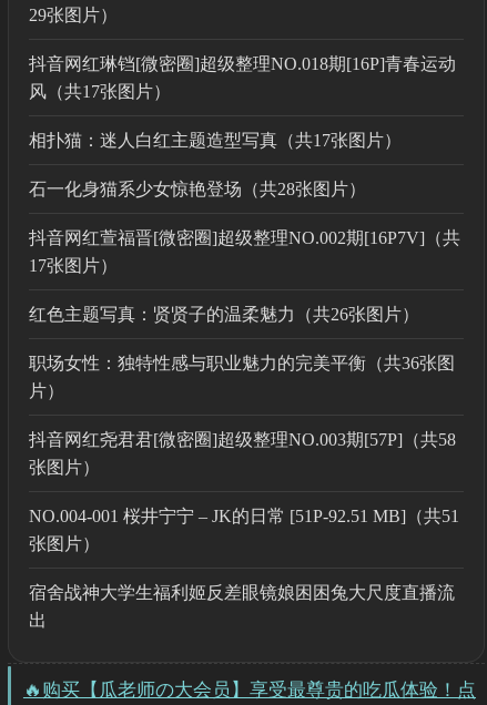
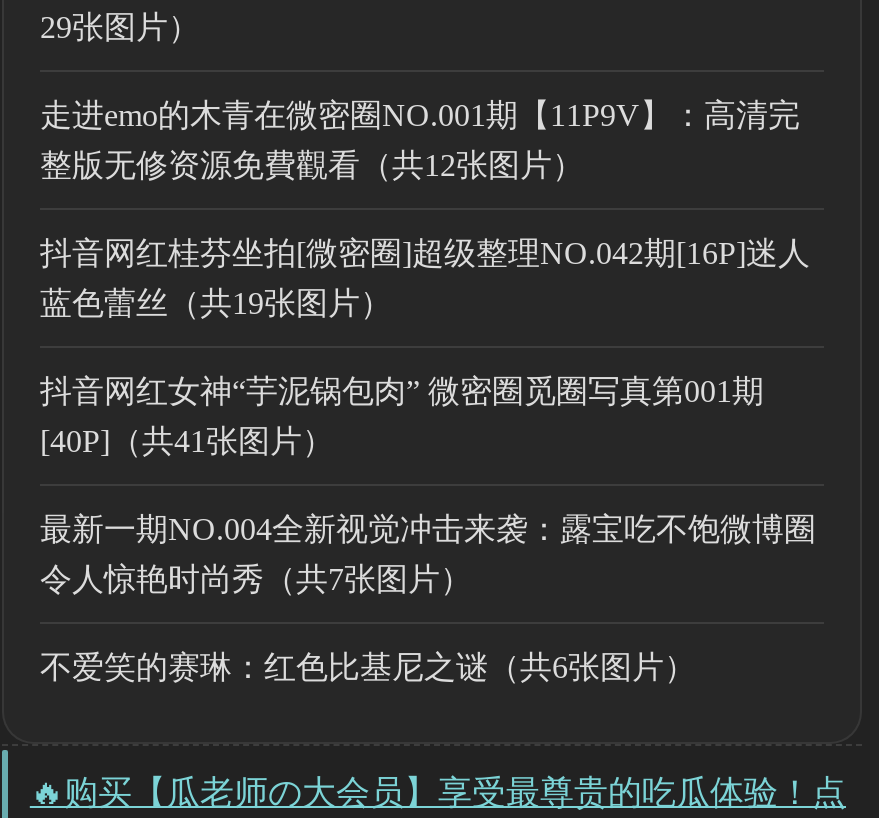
[29,55,460,630] 抖音网红琳铛[微密圈]超级整理NO.018期[16P]青春运动 | 风（共17张图片） | 相扑猫：迷人白红主题造型写真（共17张图片） | 石一化身猫系少女惊艳登场（共28张图片） | 抖音网红萱福晋[微密圈]超级整理NO.002期[16P7V]（共 | 17张图片） | 红色主题写真：贤贤子的温柔魅力（共26张图片） | 职场女性：独特性感与职业魅力的完美平衡（共36张图 | 片） | 抖音网红尧君君[微密圈]超级整理NO.003期[57P]（共58 | 张图片） | NO.004-001 桜井宁宁 – JK的日常 [51P-92.51 MB]（共51 | 张图片） | 宿舍战神大学生福利姬反差眼镜娘困困兔大尺度直播流 | 出 -> [40,97,816,683] 走进emo的木青在微密圈NO.001期【11P9V】：高清完 | 整版无修资源免費觀看（共12张图片） | 抖音网红桂芬坐拍[微密圈]超级整理NO.042期[16P]迷人 | 蓝色蕾丝（共19张图片） | 抖音网红女神“芋泥锅包肉” 微密圈觅圈写真第001期 | [40P]（共41张图片） | 最新一期NO.004全新视觉冲击来袭：露宝吃不饱微博圈 | 令人惊艳时尚秀（共7张图片） | 不爱笑的赛琳：红色比基尼之谜（共6张图片）

